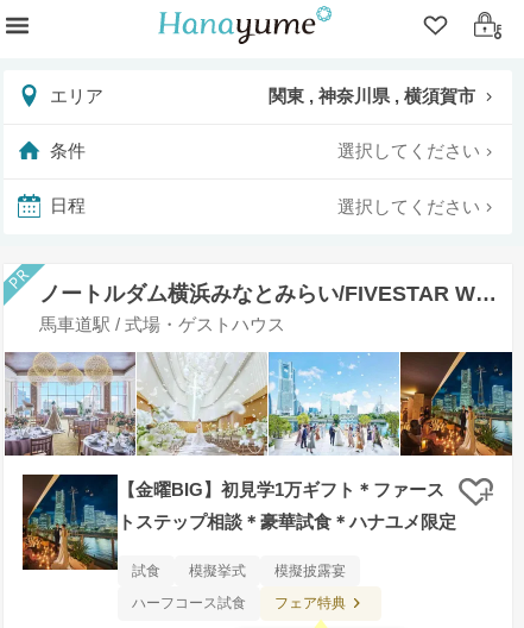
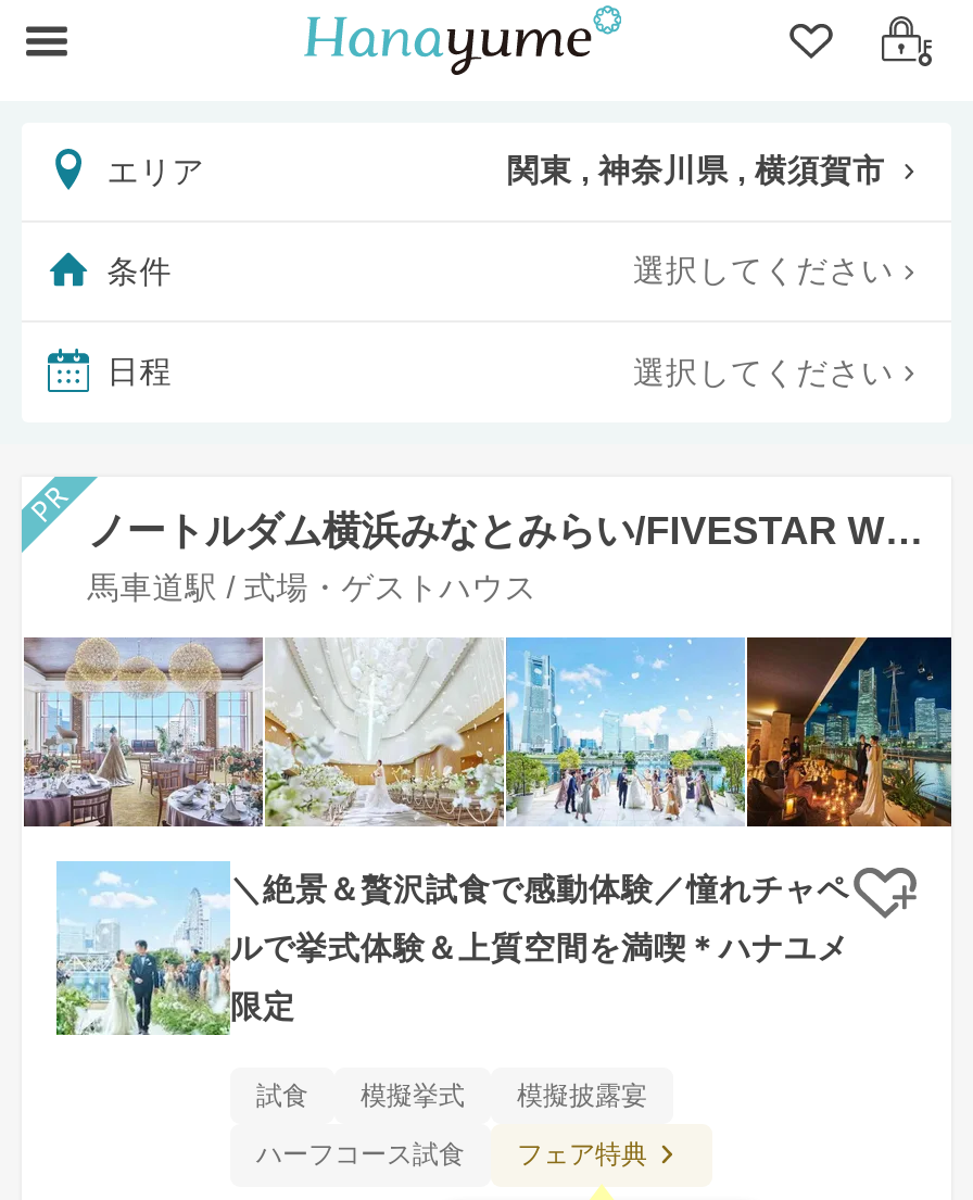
[21,473,456,571] [image] | 【金曜BIG】初見学1万ギフト＊ファース | トステップ相談＊豪華試食＊ハナユメ限定 -> [54,861,849,1037] [image] | ＼絶景＆贅沢試食で感動体験／憧れチャペ | ルで挙式体験＆上質空間を満喫＊ハナユメ | 限定

